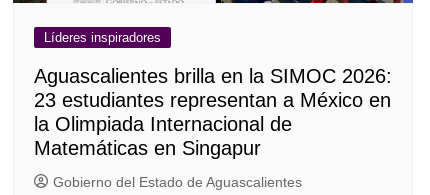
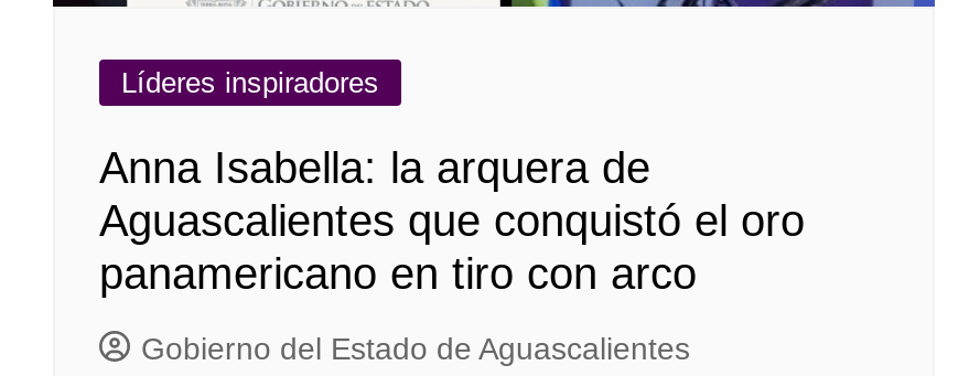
[34,65,392,159] Aguascalientes brilla en la SIMOC 2026: | 23 estudiantes representan a México en | la Olimpiada Internacional de | Matemáticas en Singapur -> [99,142,805,297] Anna Isabella: la arquera de | Aguascalientes que conquistó el oro | panamericano en tiro con arco

